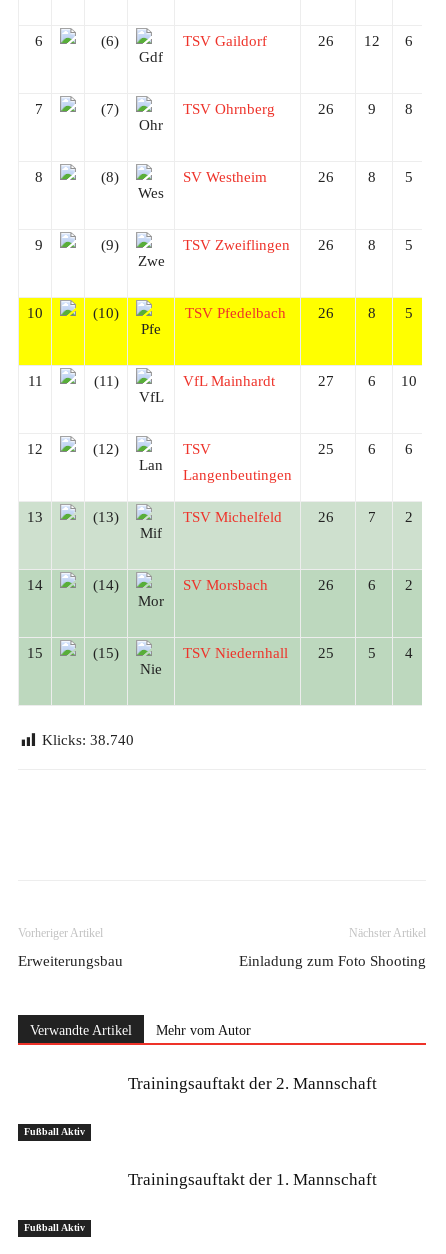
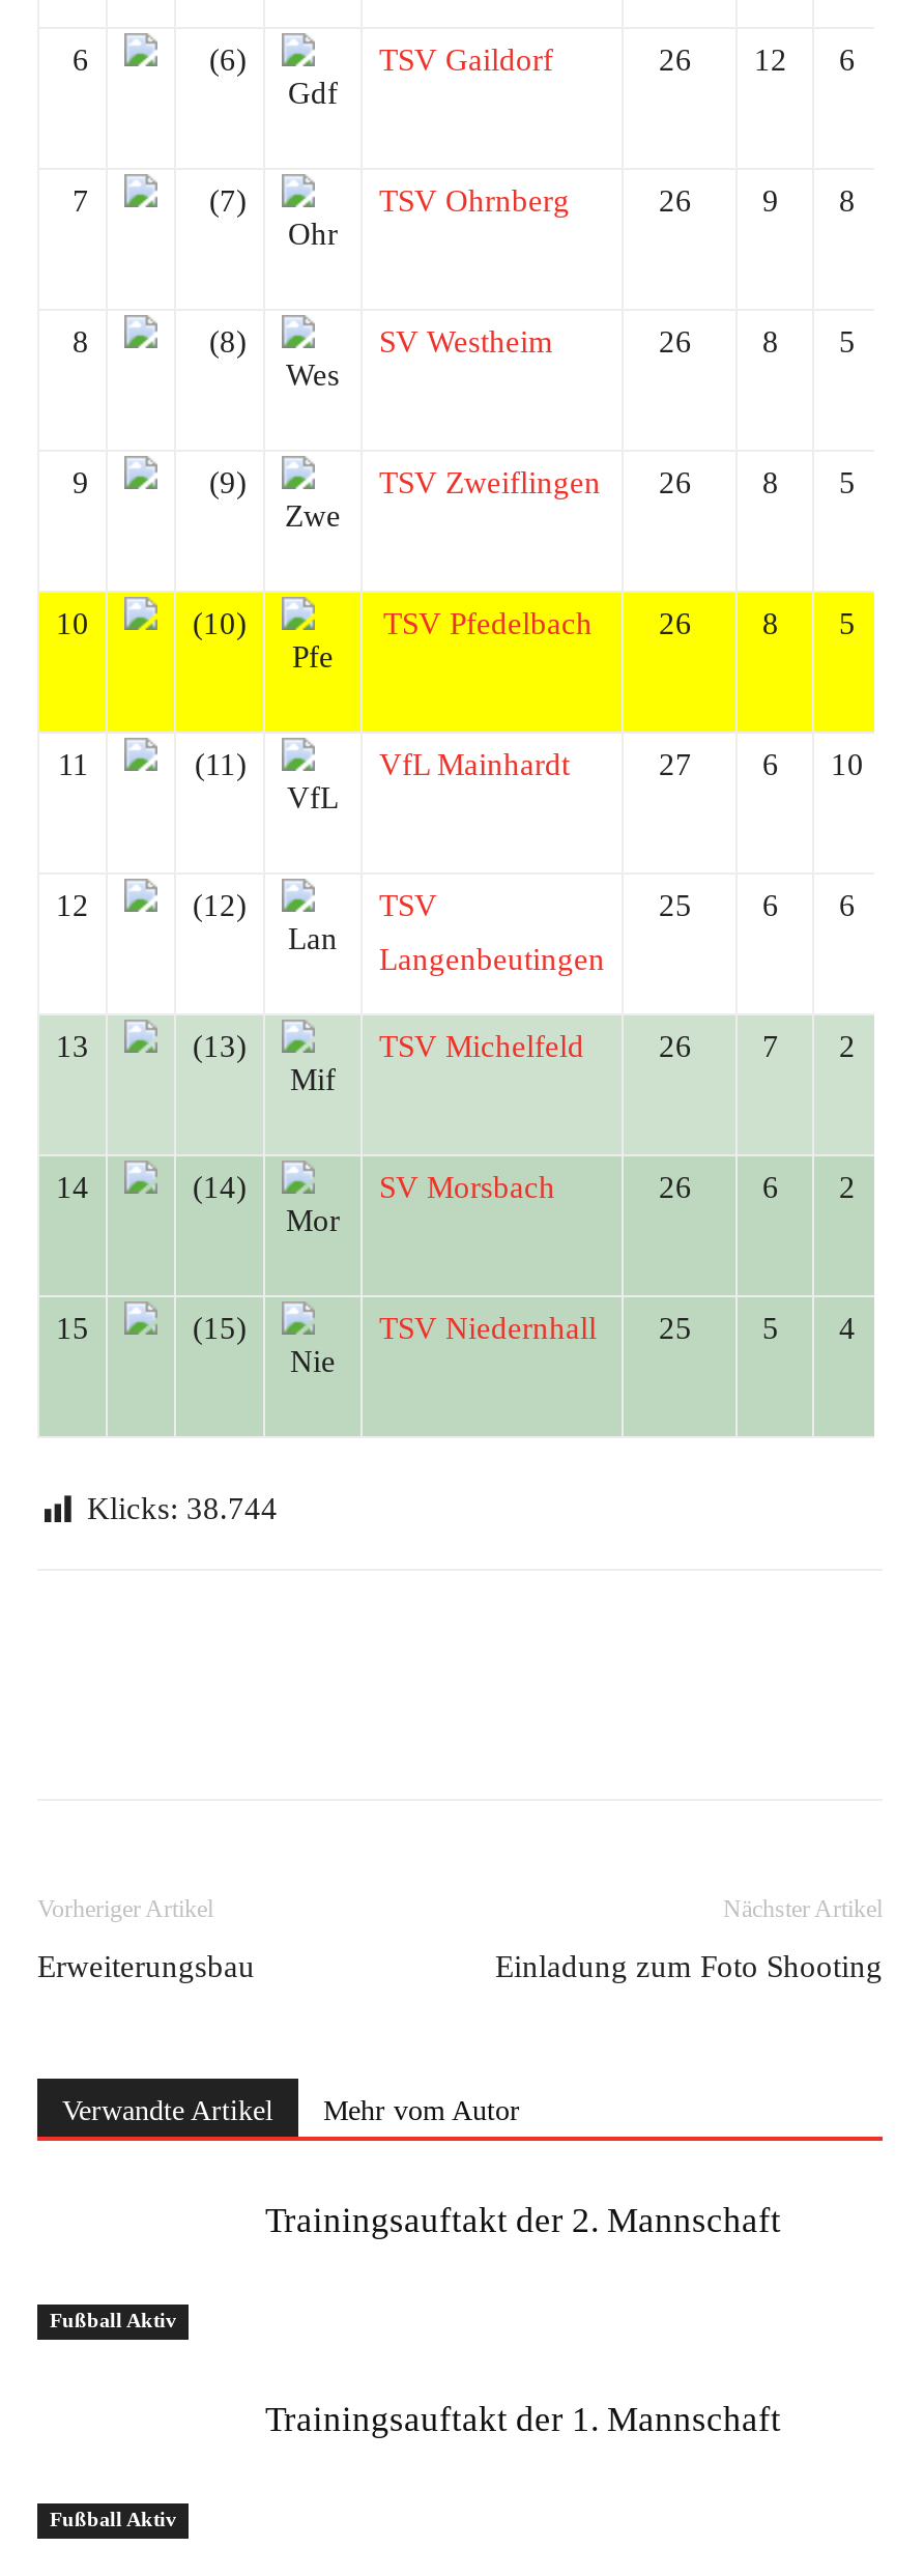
[42,732,134,748] Klicks: 38.740 -> [87,1492,278,1525] Klicks: 38.744

